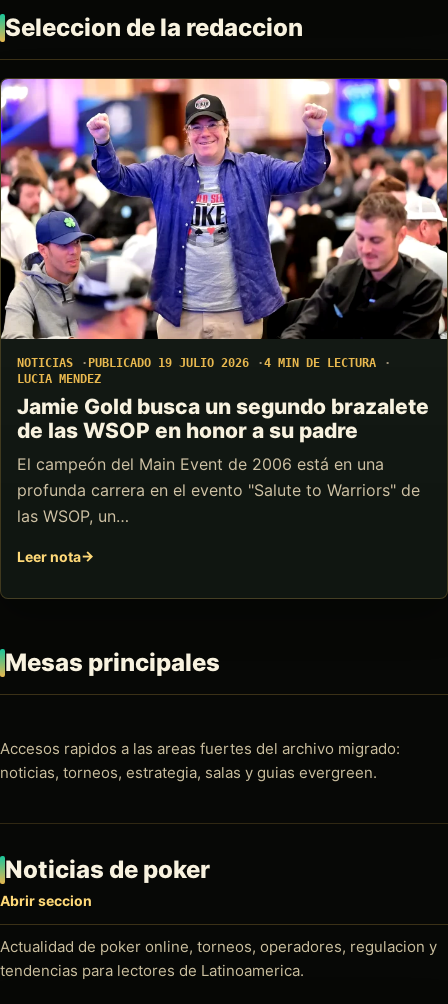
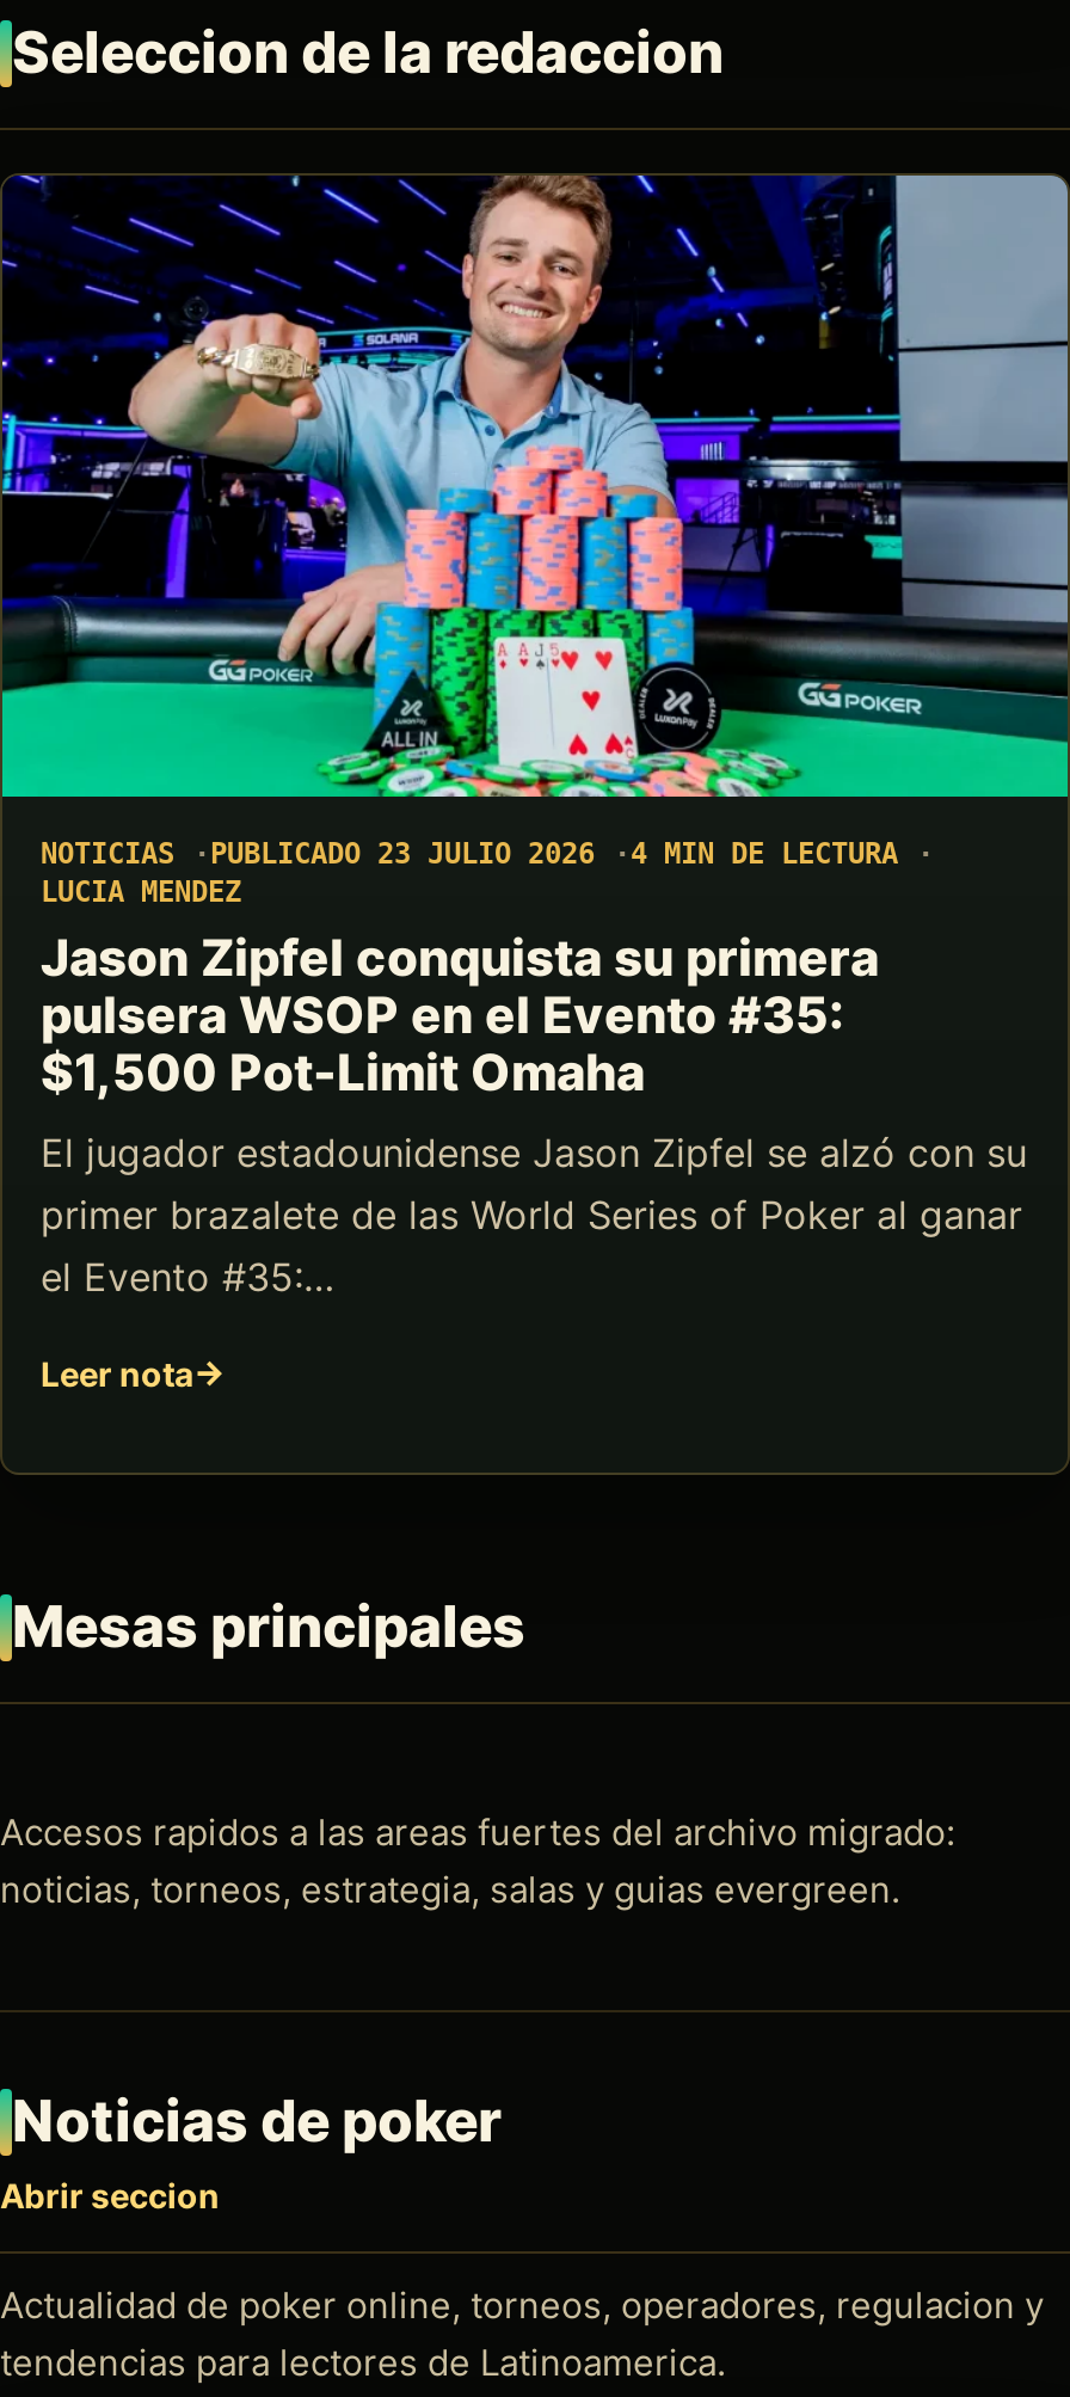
[3,78,445,370] [image] | PUBLICADO 19 JULIO 2026 -> [7,173,1063,871] [image] | PUBLICADO 23 JULIO 2026
[17,394,429,526] Jamie Gold busca un segundo brazalete | de las WSOP en honor a su padre | El campeón del Main Event de 2006 está en una | profunda carrera en el evento "Salute to Warriors" de | las WSOP, un… -> [41,928,1027,1301] Jason Zipfel conquista su primera | pulsera WSOP en el Evento #35: | $1,500 Pot-Limit Omaha | El jugador estadounidense Jason Zipfel se alzó con su | primer brazalete de las World Series of Poker al ganar | el Evento #35:…

